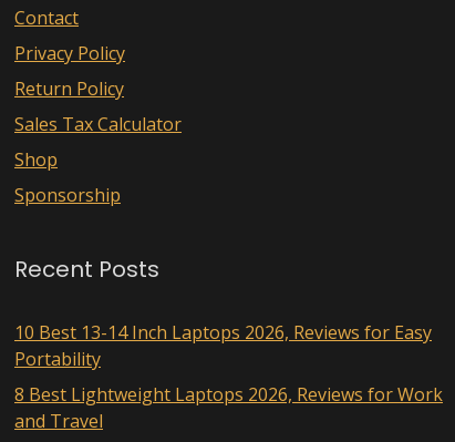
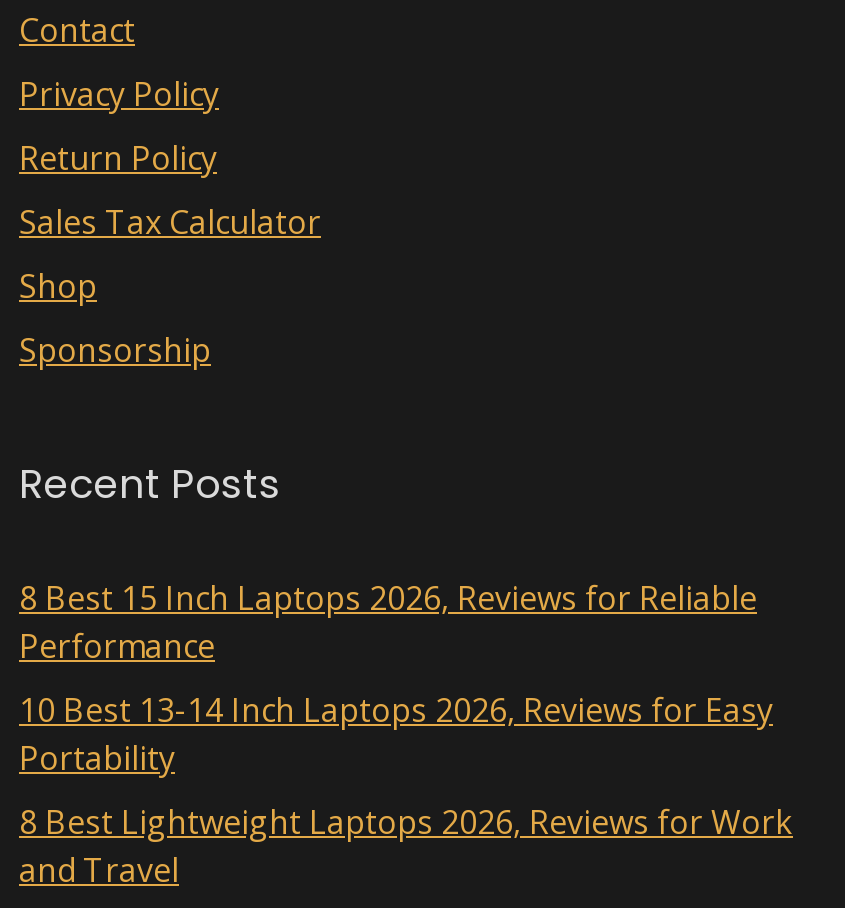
none -> [19,577,757,669] 8 Best 15 Inch Laptops 2026, Reviews for Reliable | Performance

